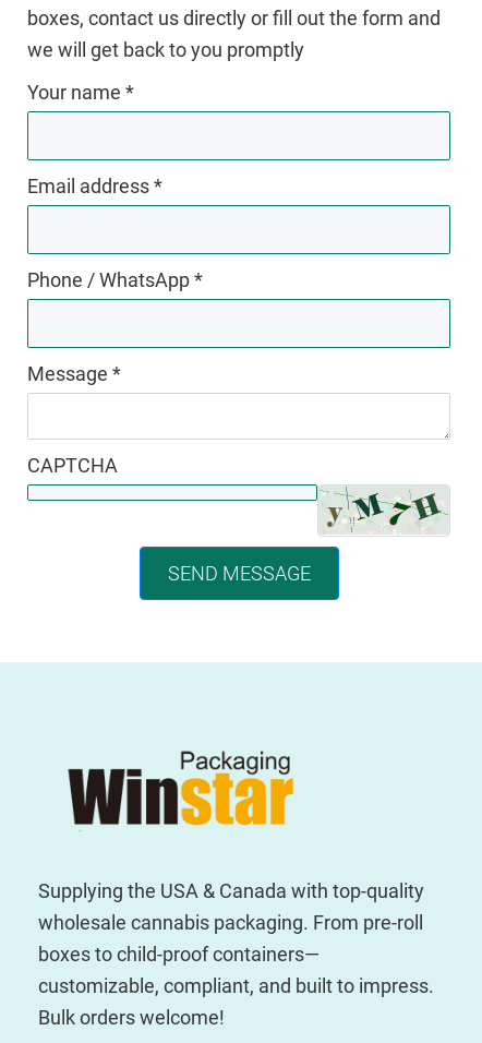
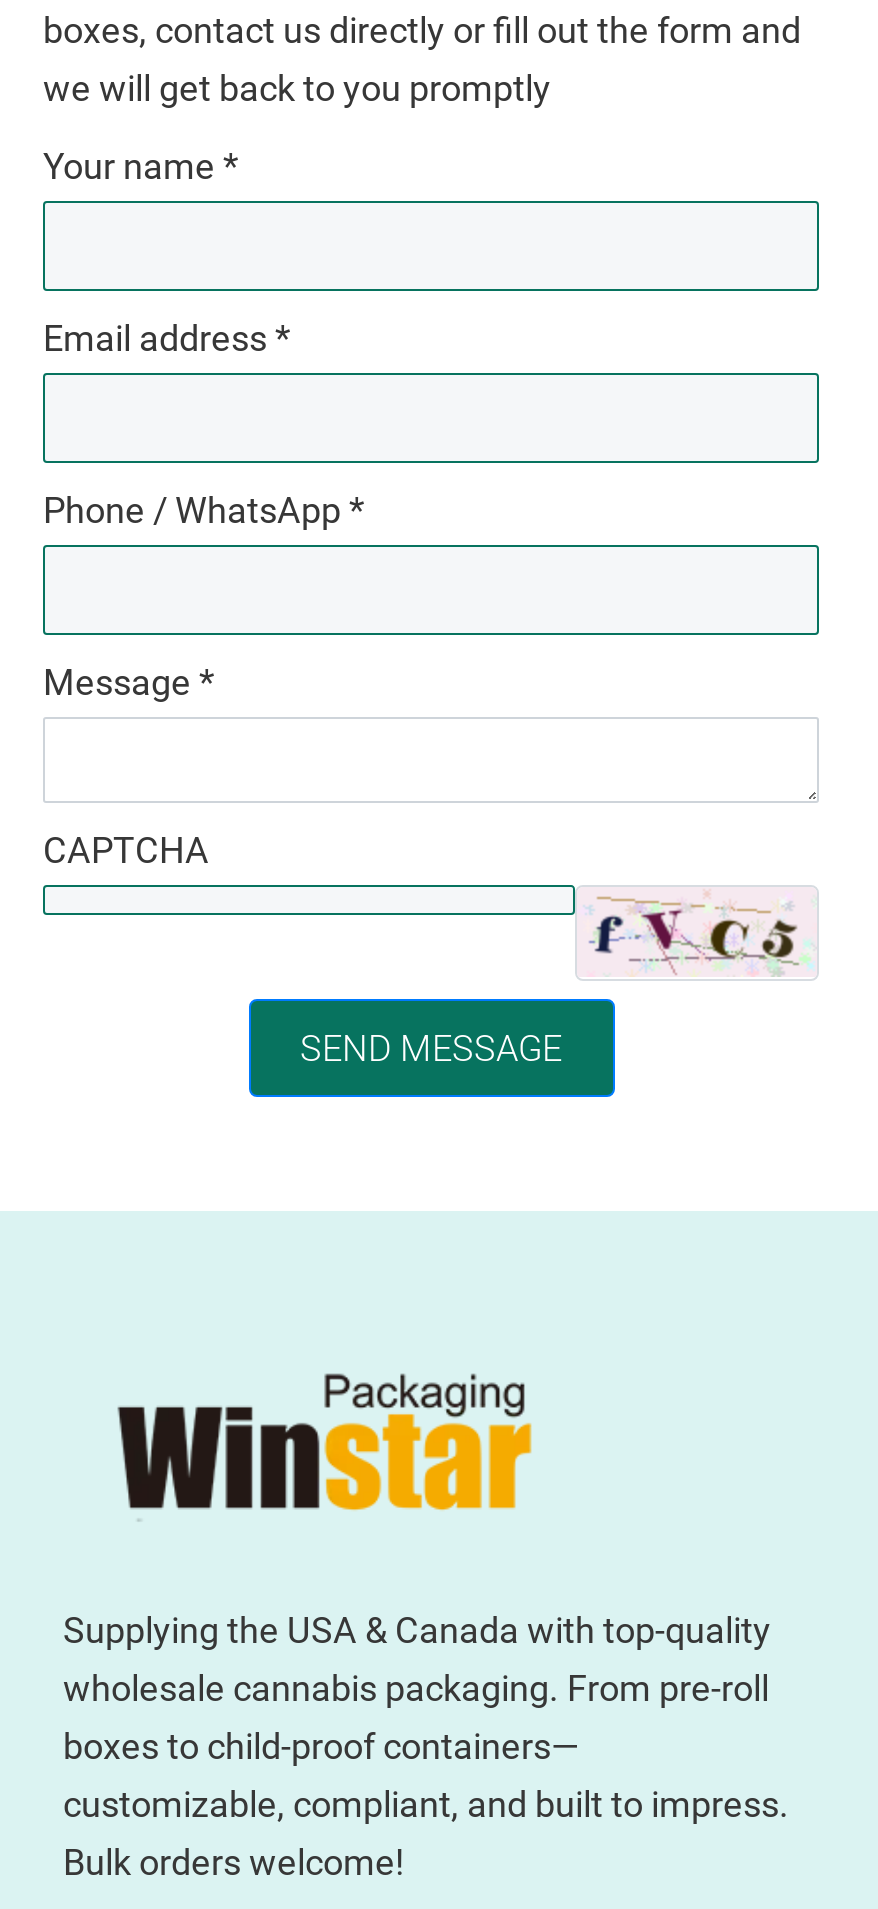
[321,487,448,532] [image] -> [579,889,807,971] [image]

